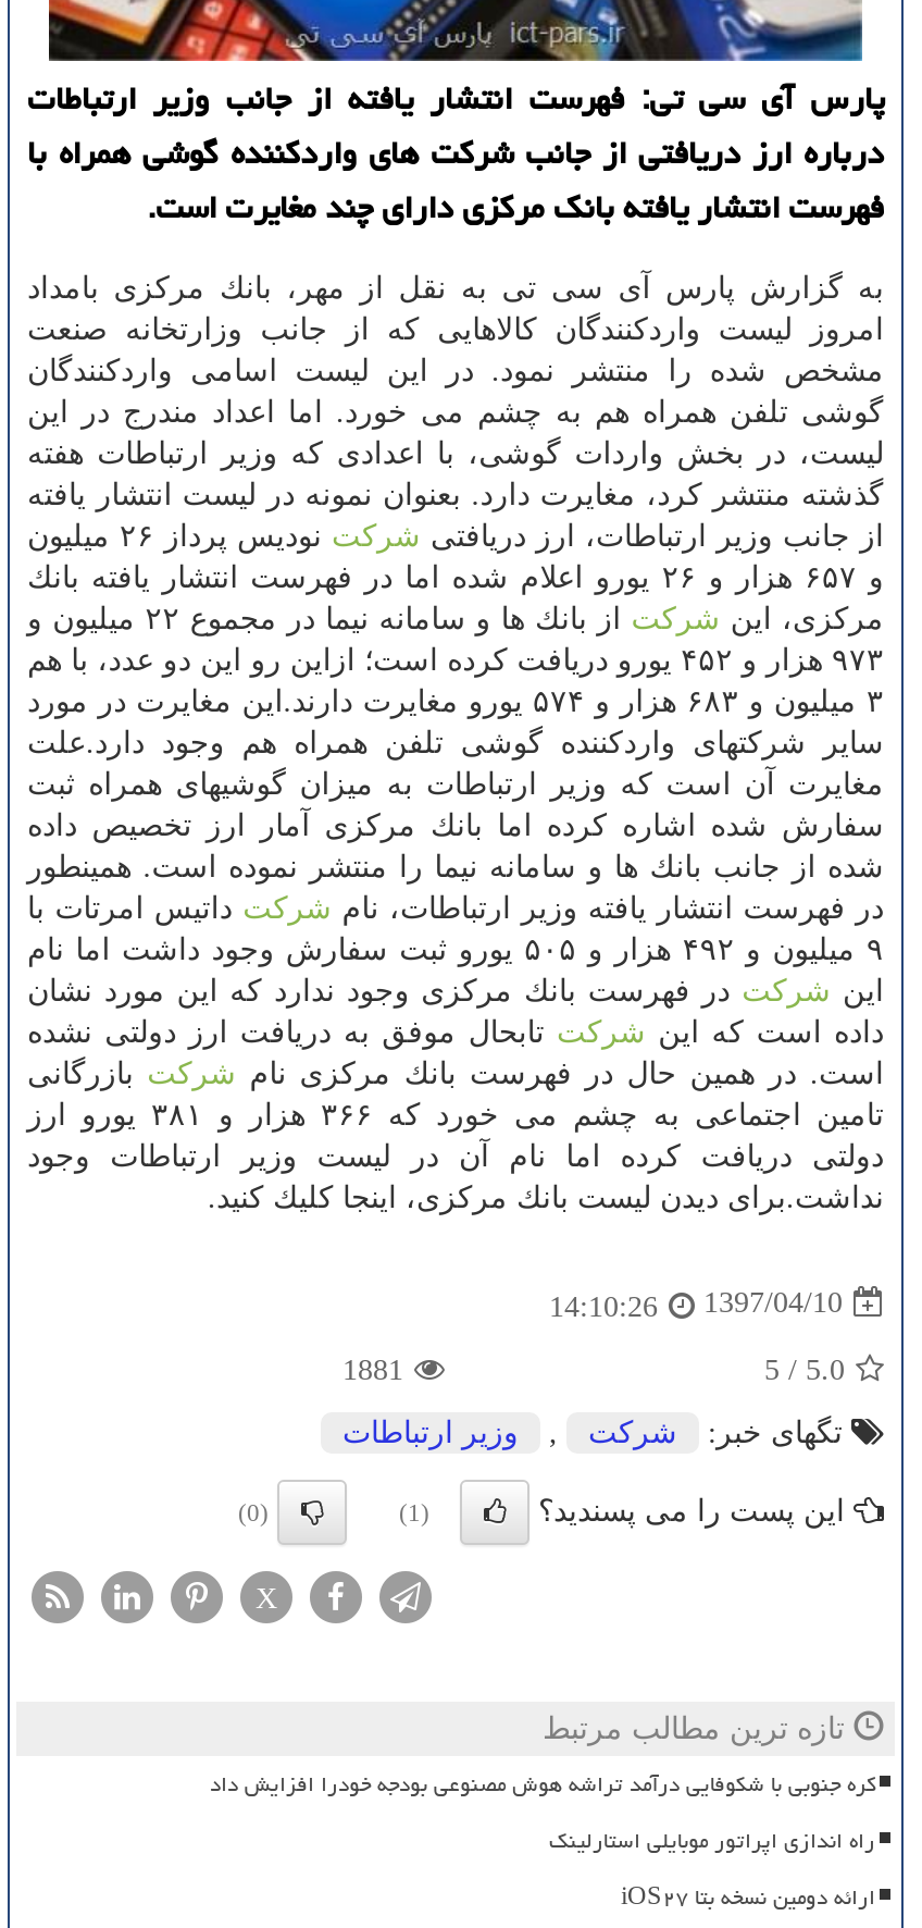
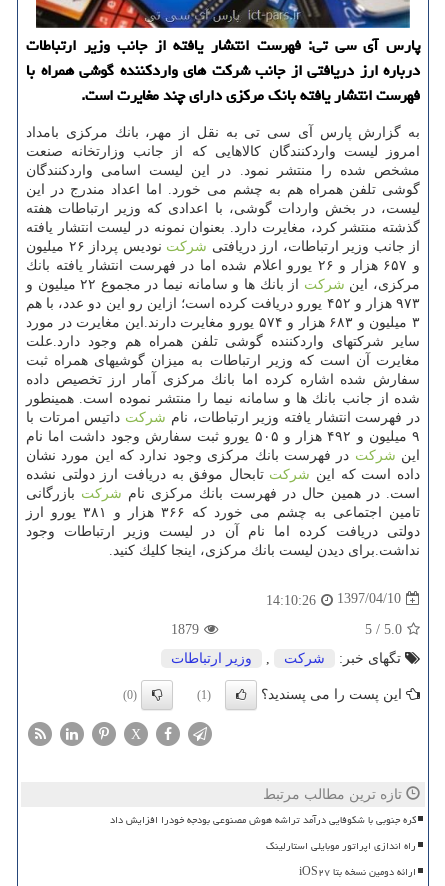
[342,1353,403,1385] 1881 -> [171,622,199,637] 1879

